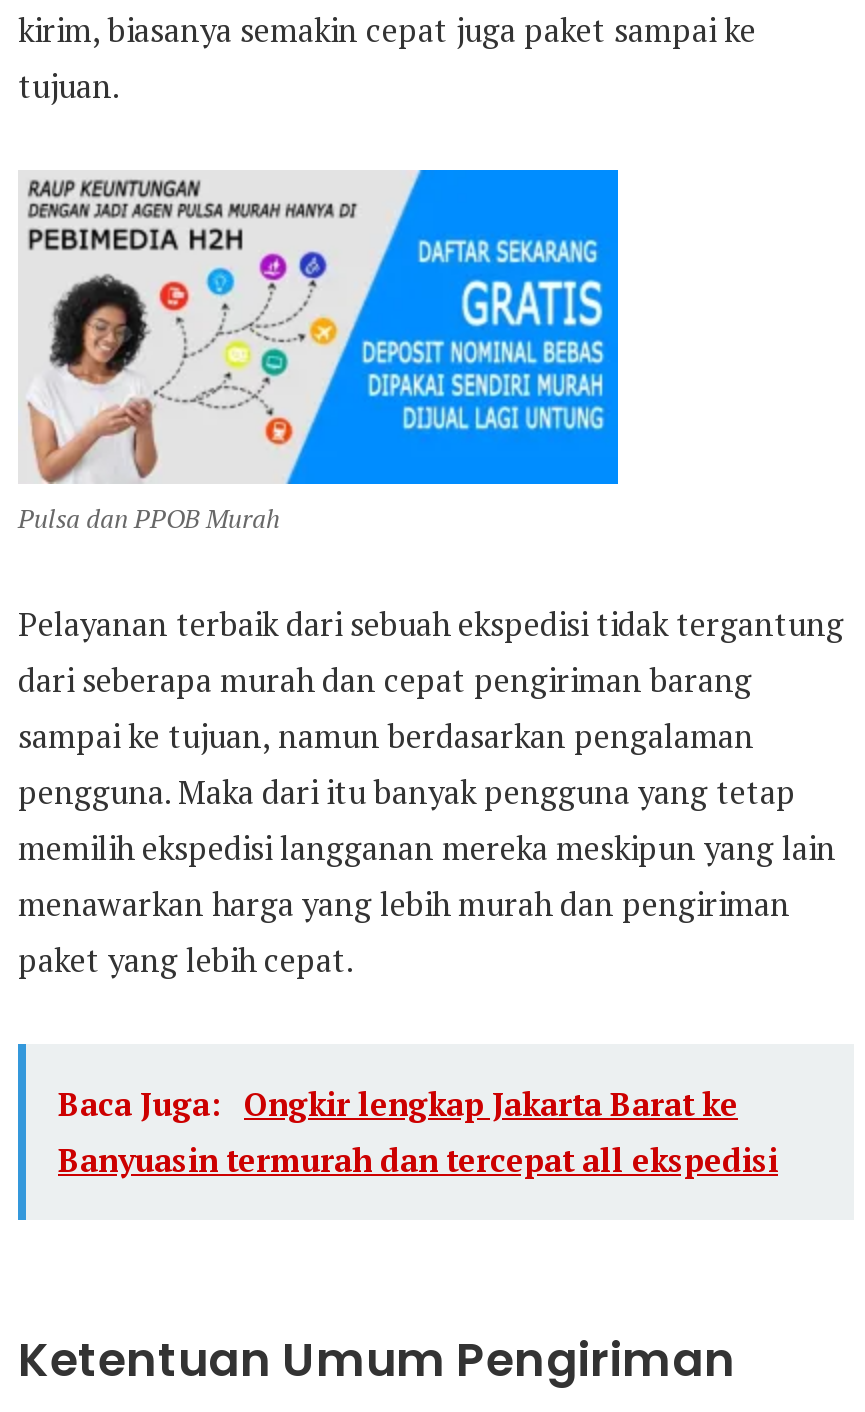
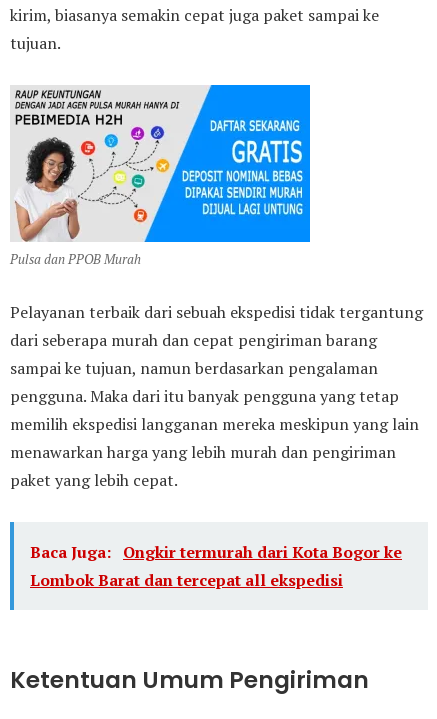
[58,1082,778,1182] Baca Juga: Ongkir lengkap Jakarta Barat ke | Banyuasin termurah dan tercepat all ekspedisi -> [30,541,402,591] Baca Juga: Ongkir termurah dari Kota Bogor ke | Lombok Barat dan tercepat all ekspedisi

